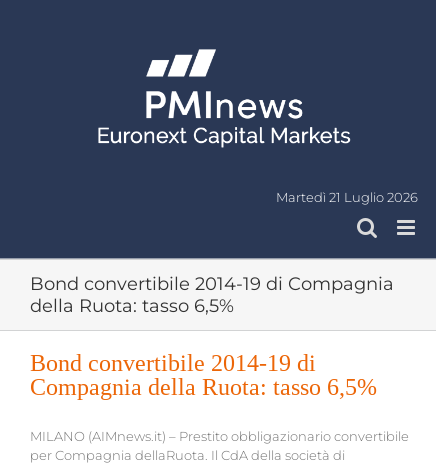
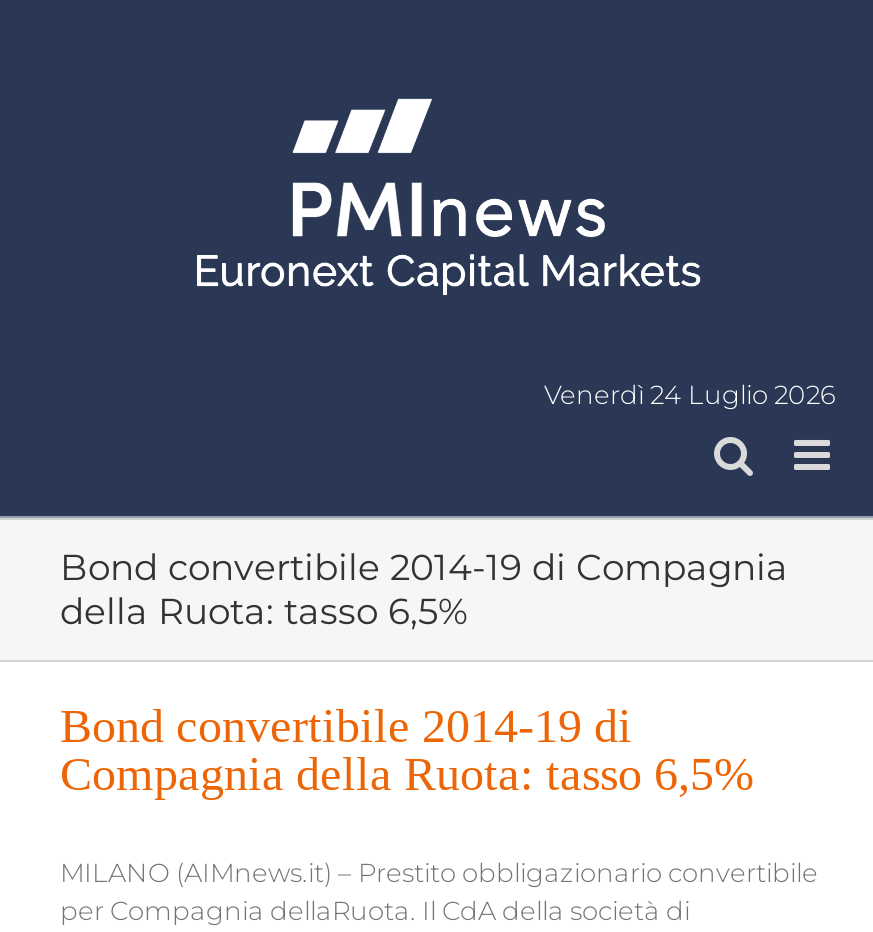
[276,190,418,205] Martedì 21 Luglio 2026 -> [544,380,836,410] Venerdì 24 Luglio 2026

